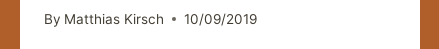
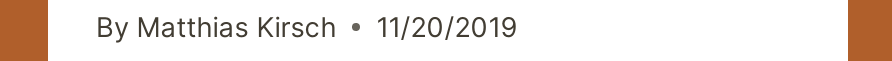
[44,11,257,27] By Matthias Kirsch 10/09/2019 -> [96,10,516,42] By Matthias Kirsch 11/20/2019

